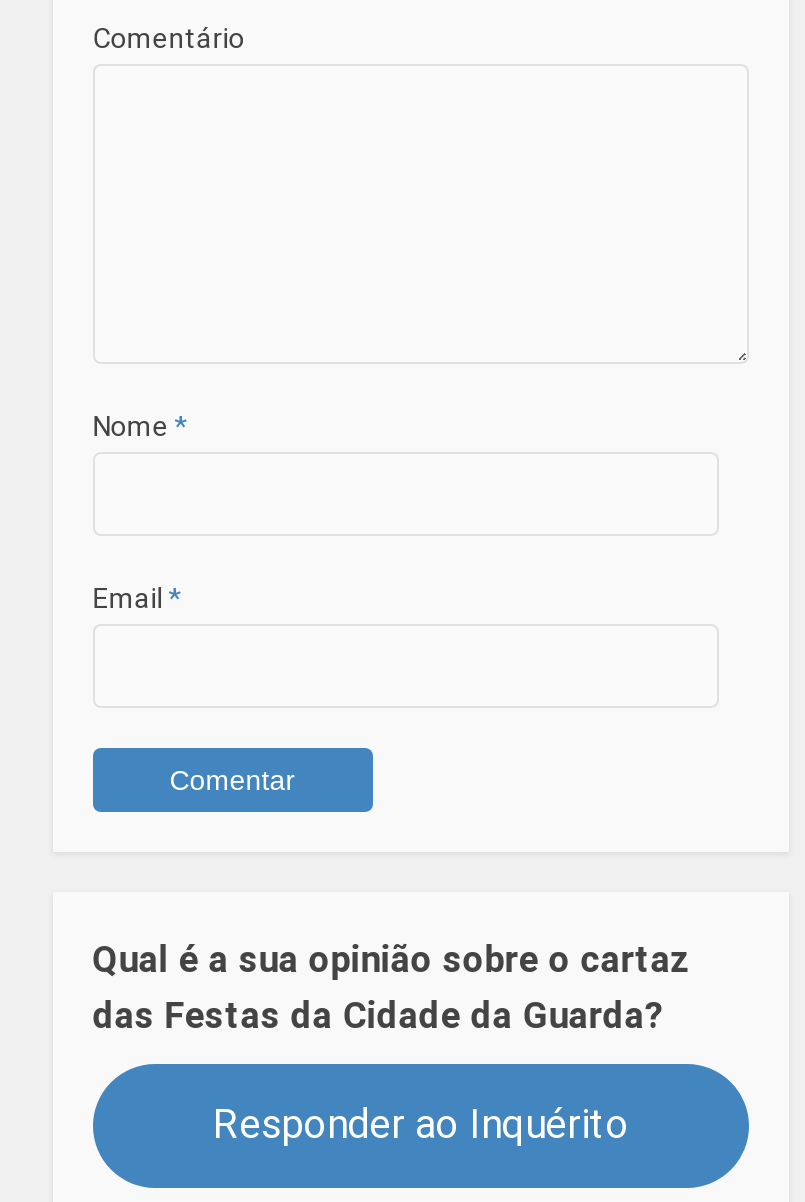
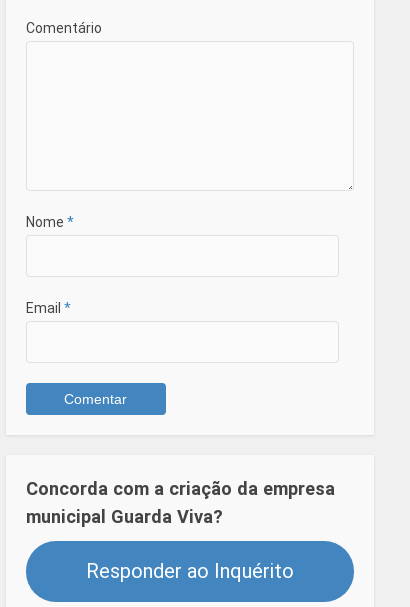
[92,938,690,1036] Qual é a sua opinião sobre o cartaz | das Festas da Cidade da Guarda? -> [26,478,335,527] Concorda com a criação da empresa | municipal Guarda Viva?

